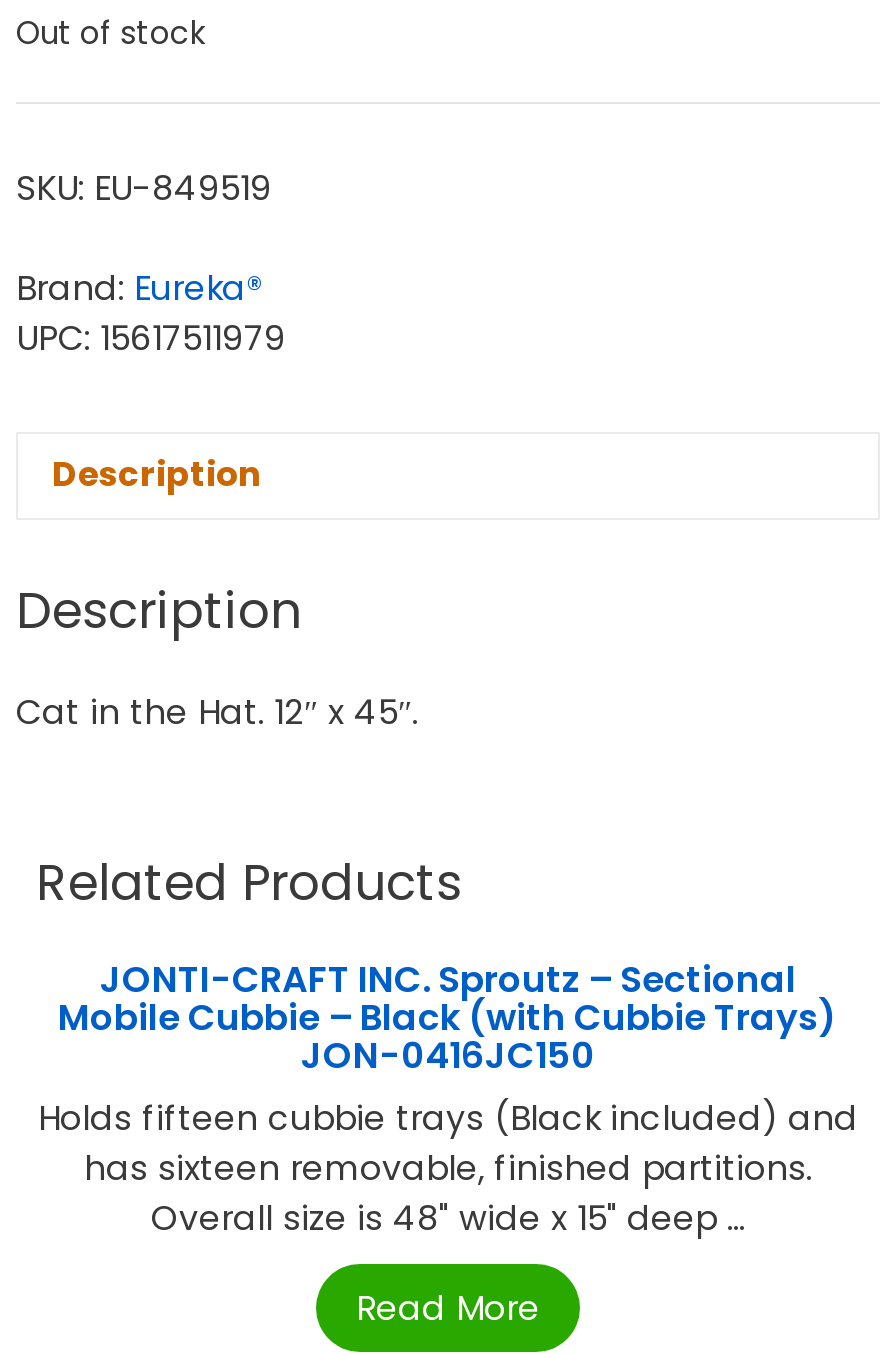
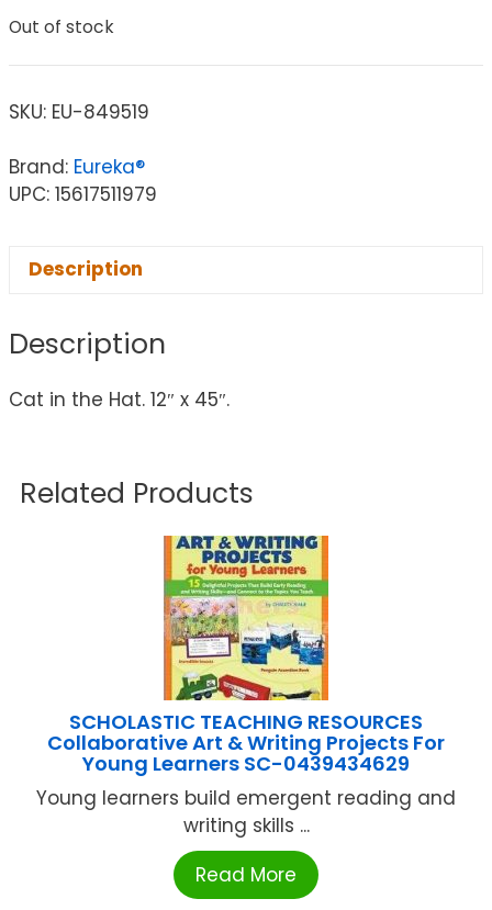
[38,955,858,1243] JONTI-CRAFT INC. Sproutz – Sectional | Mobile Cubbie – Black (with Cubbie Trays) | JON-0416JC150 | Holds fifteen cubbie trays (Black included) and | has sixteen removable, finished partitions. | Overall size is 48" wide x 15" deep ... -> [36,709,456,839] SCHOLASTIC TEACHING RESOURCES | Collaborative Art & Writing Projects For | Young Learners SC-0439434629 | Young learners build emergent reading and | writing skills ...

